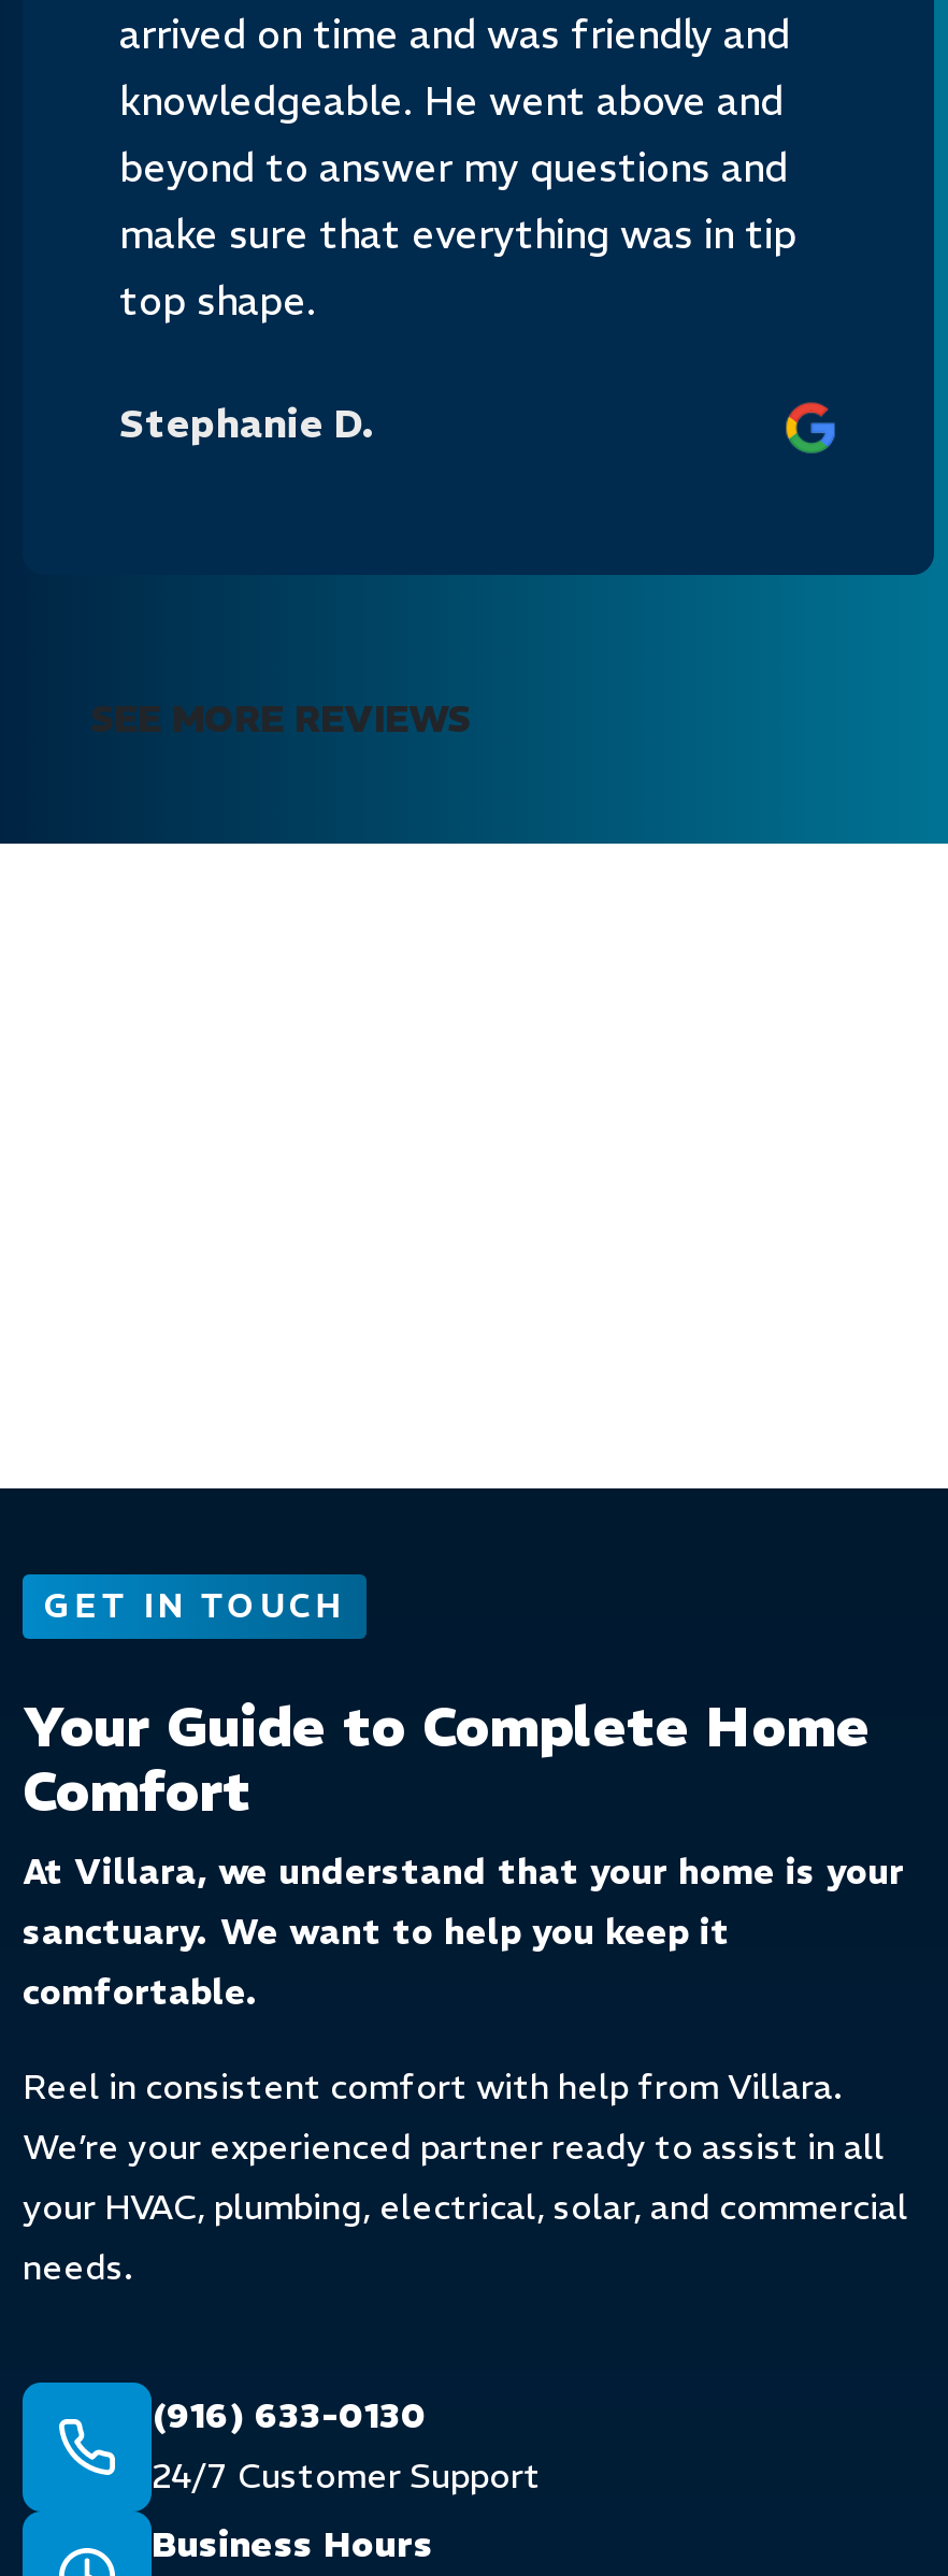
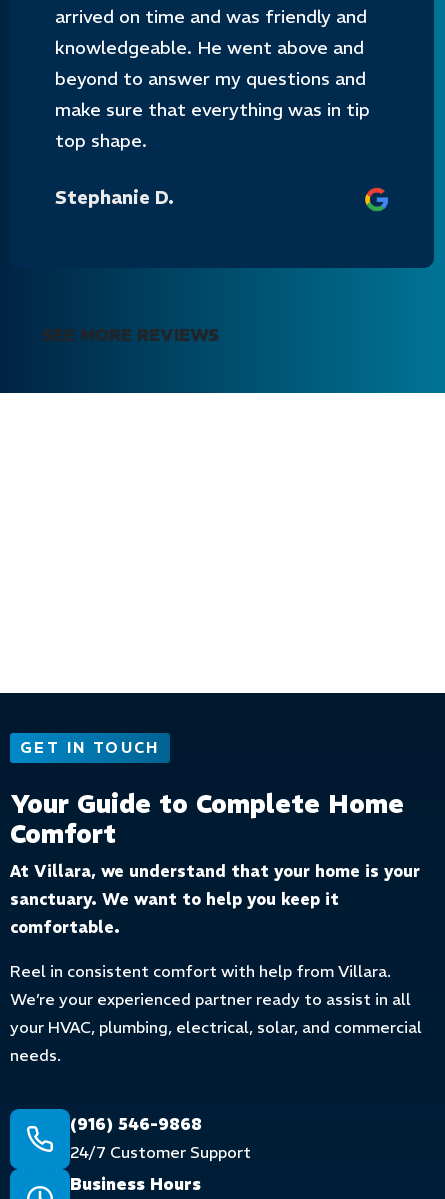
[152,2393,427,2436] (916) 633-0130 -> [70,1114,202,1134] (916) 546-9868

